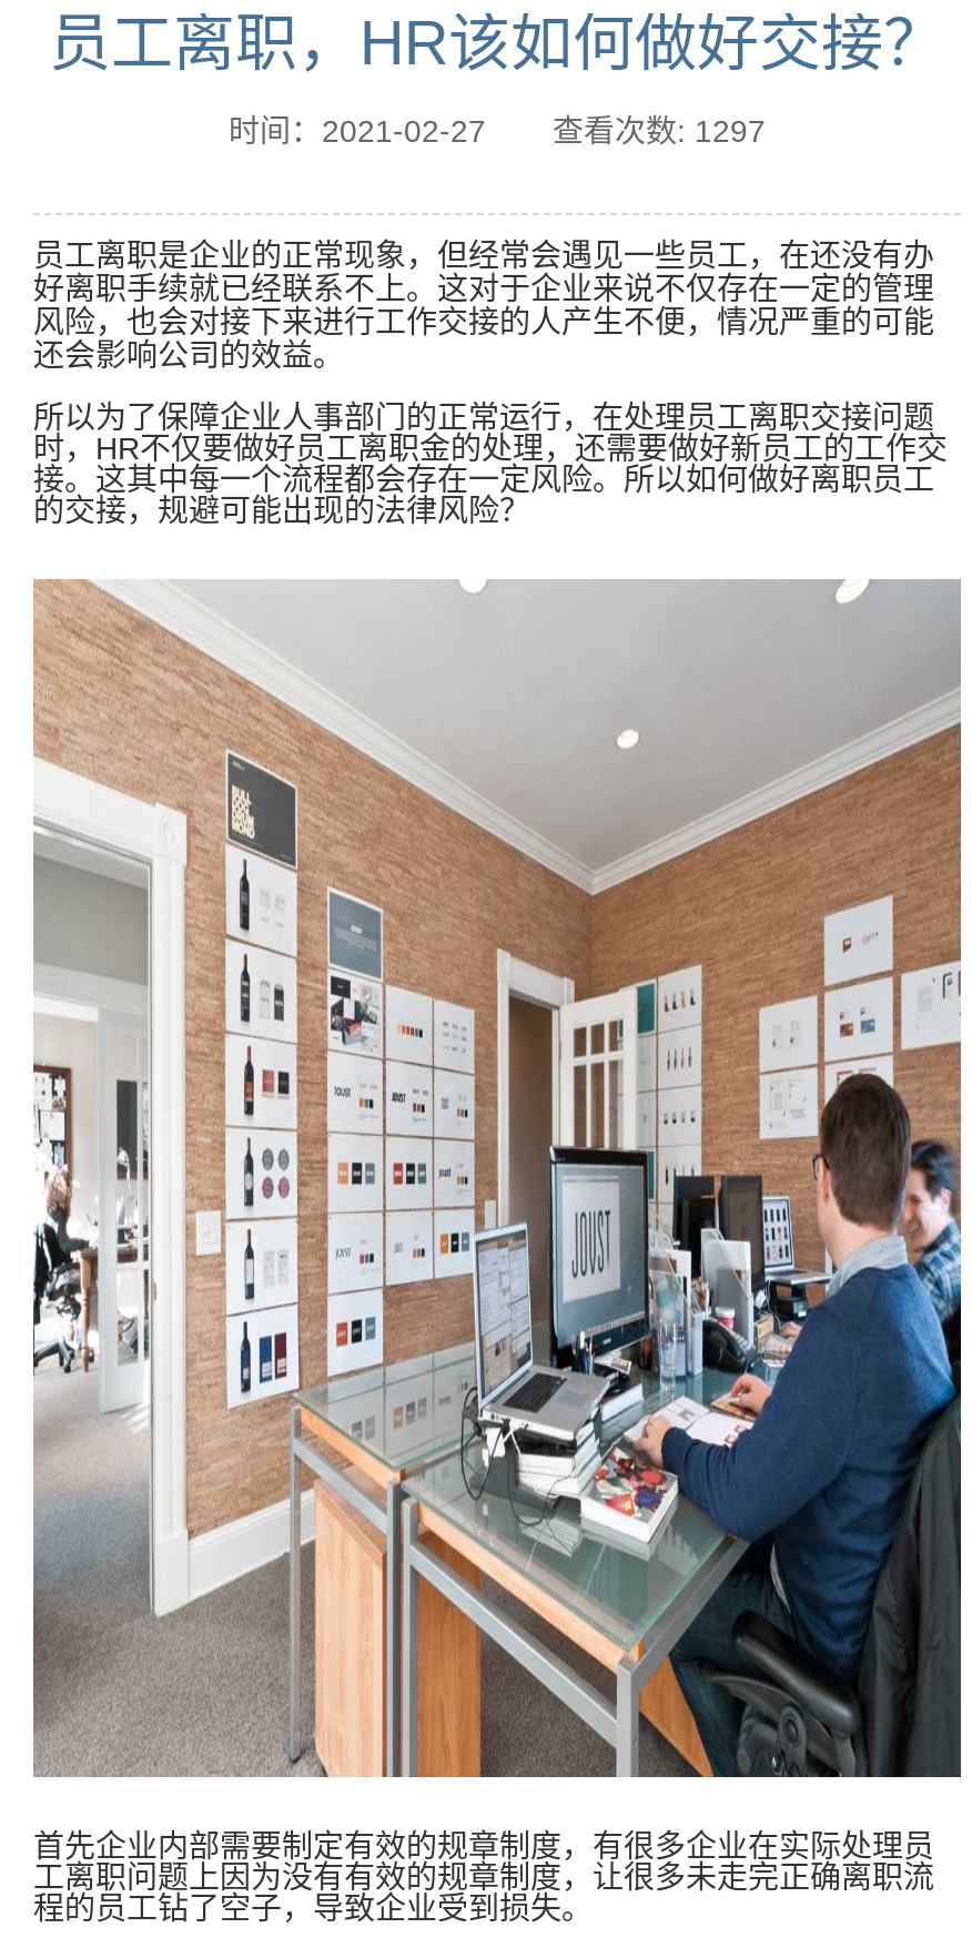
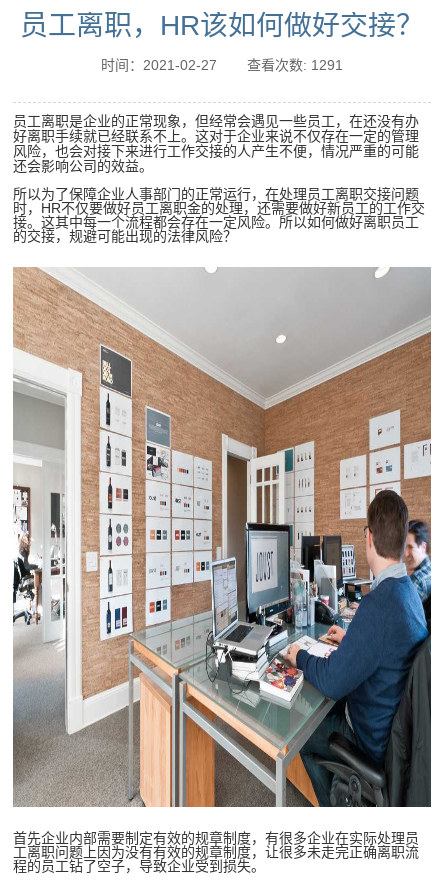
[229,114,766,149] 时间：2021-02-27 查看次数: 1297 -> [101,57,343,73] 时间：2021-02-27 查看次数: 1291

